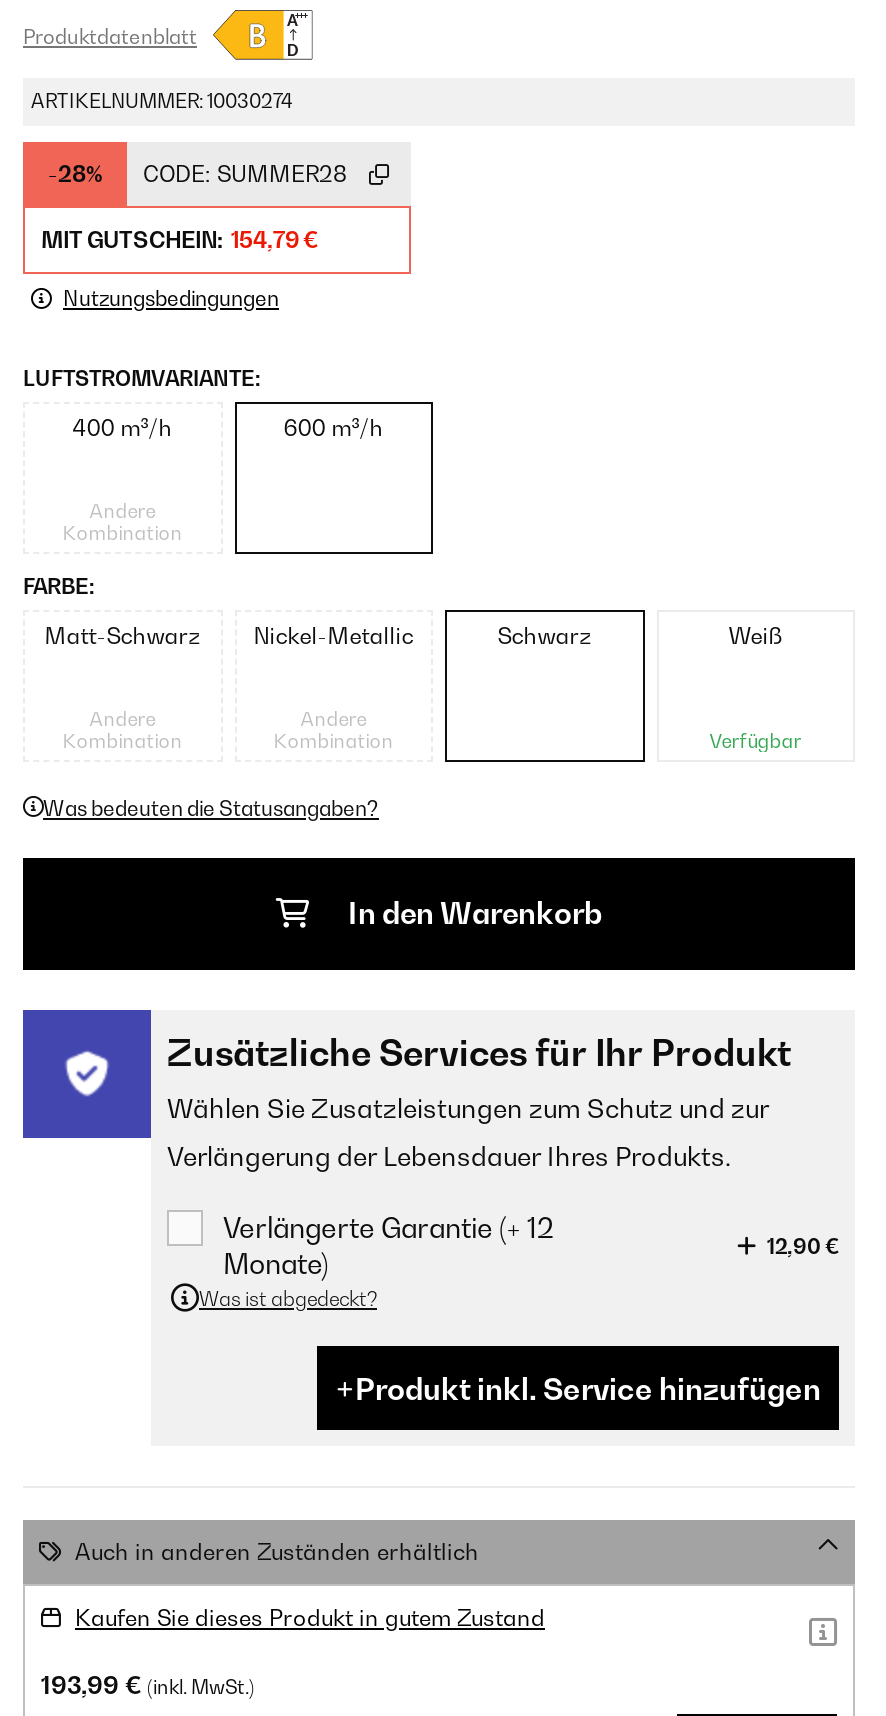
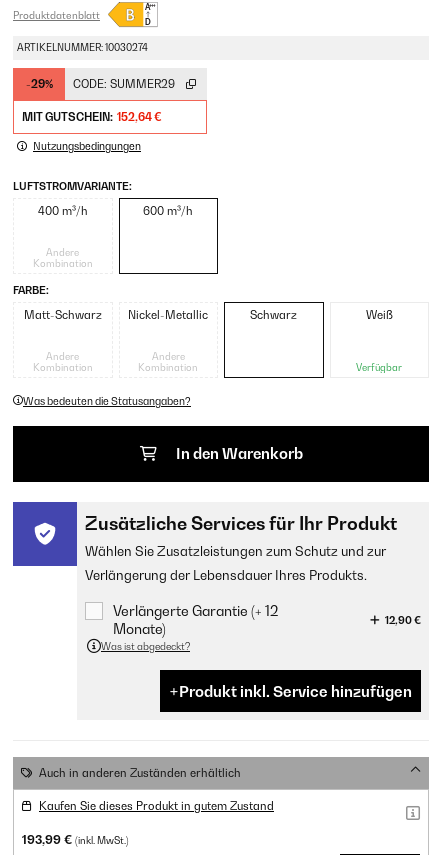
[48,161,102,189] -28% -> [25,77,52,91] -29%
[143,161,347,189] CODE: SUMMER28 -> [73,77,175,91] CODE: SUMMER29
[41,227,319,255] MIT GUTSCHEIN: 154,79 € -> [22,110,162,124] MIT GUTSCHEIN: 152,64 €

